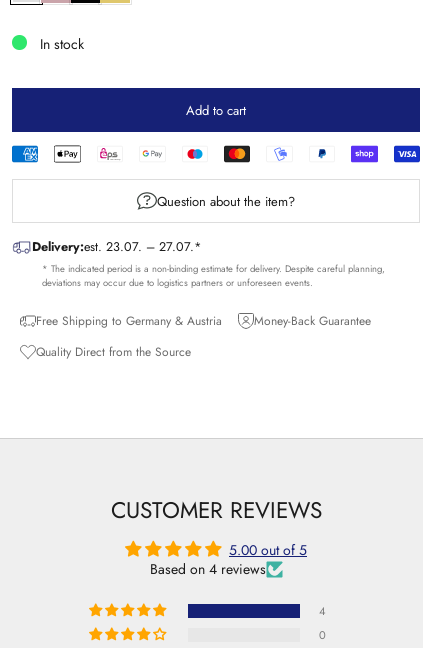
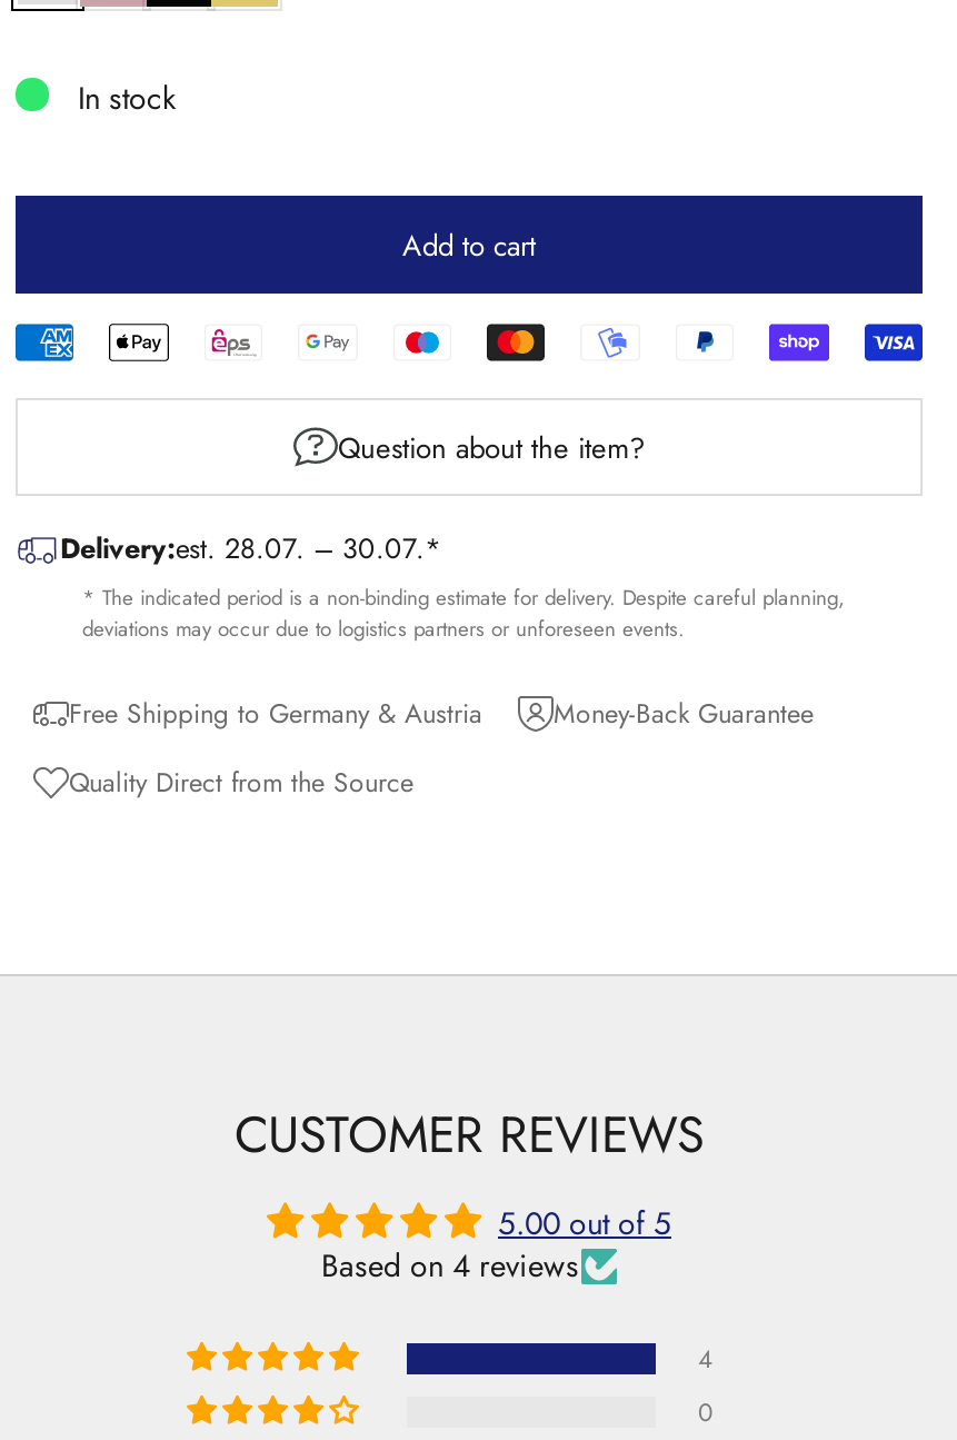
[32,238,201,256] Delivery:est. 23.07. – 27.07.* -> [60,529,440,569] Delivery:est. 28.07. – 30.07.*

